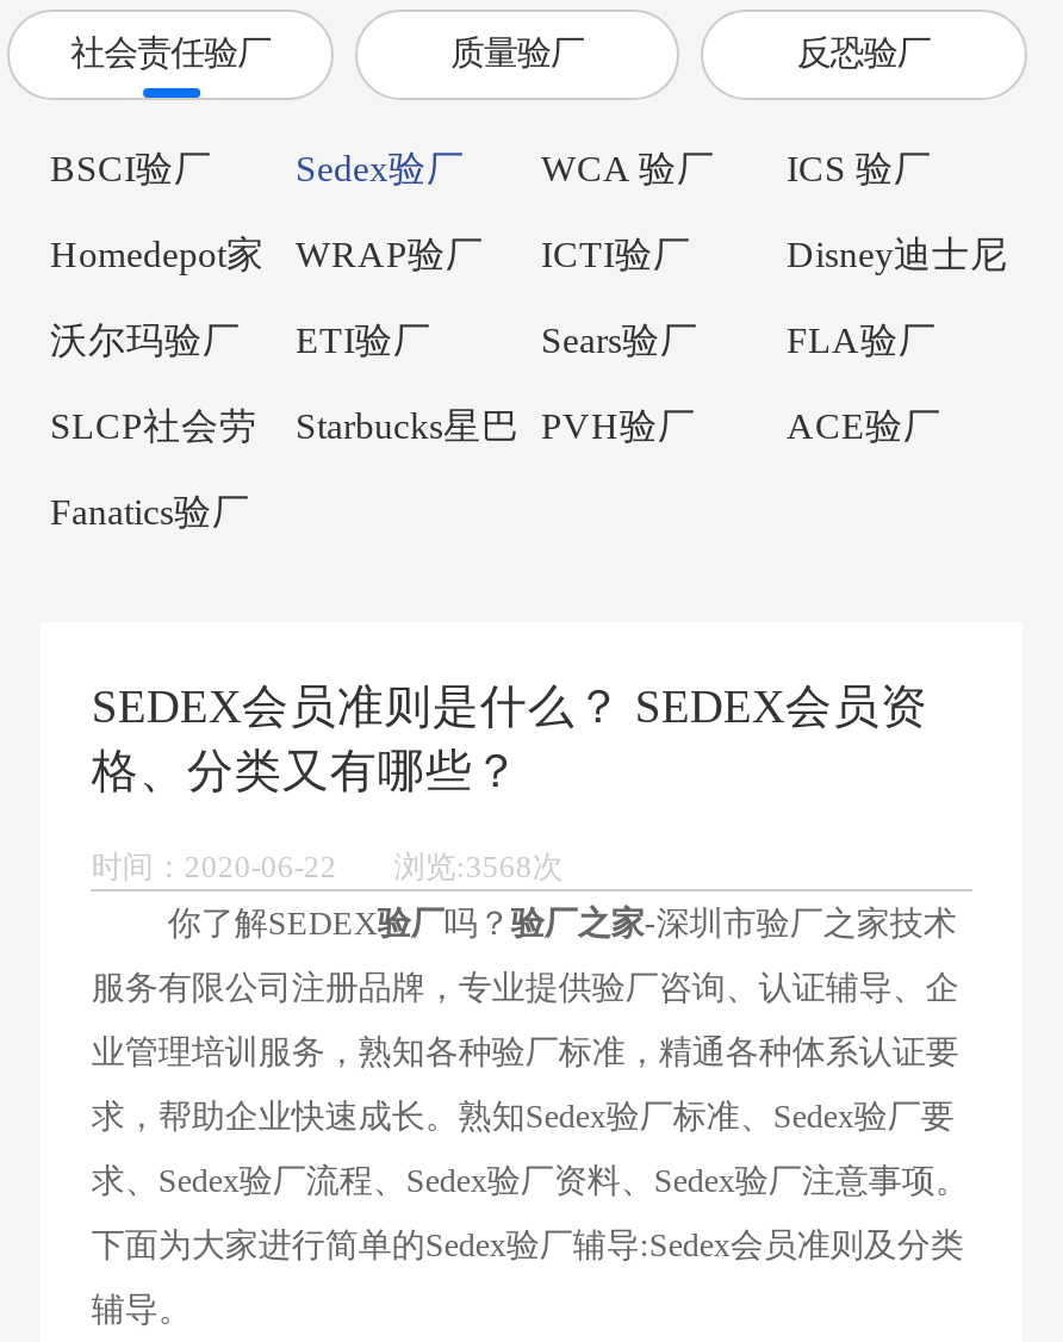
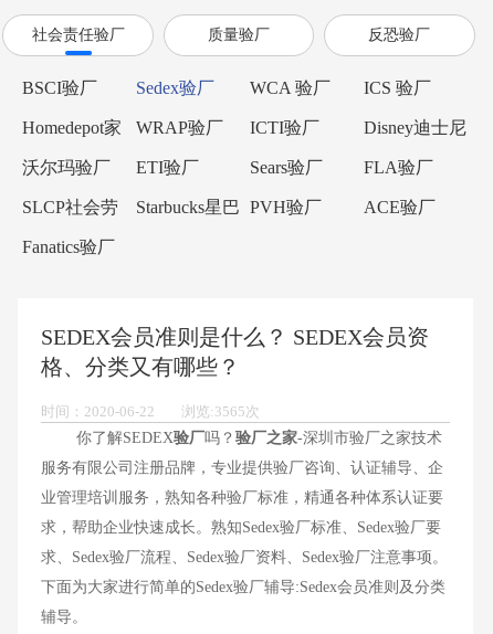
[92,848,563,884] 时间：2020-06-22 浏览:3568次 -> [41,403,260,420] 时间：2020-06-22 浏览:3565次

